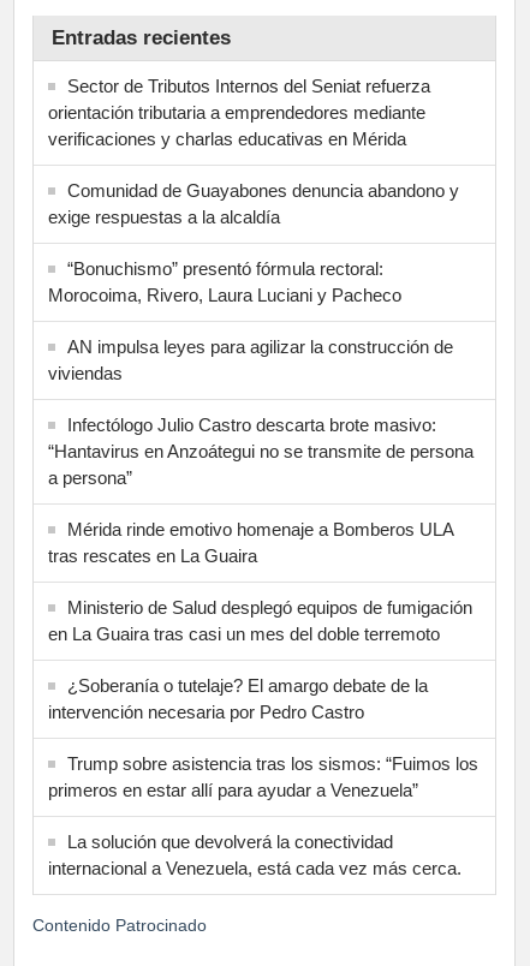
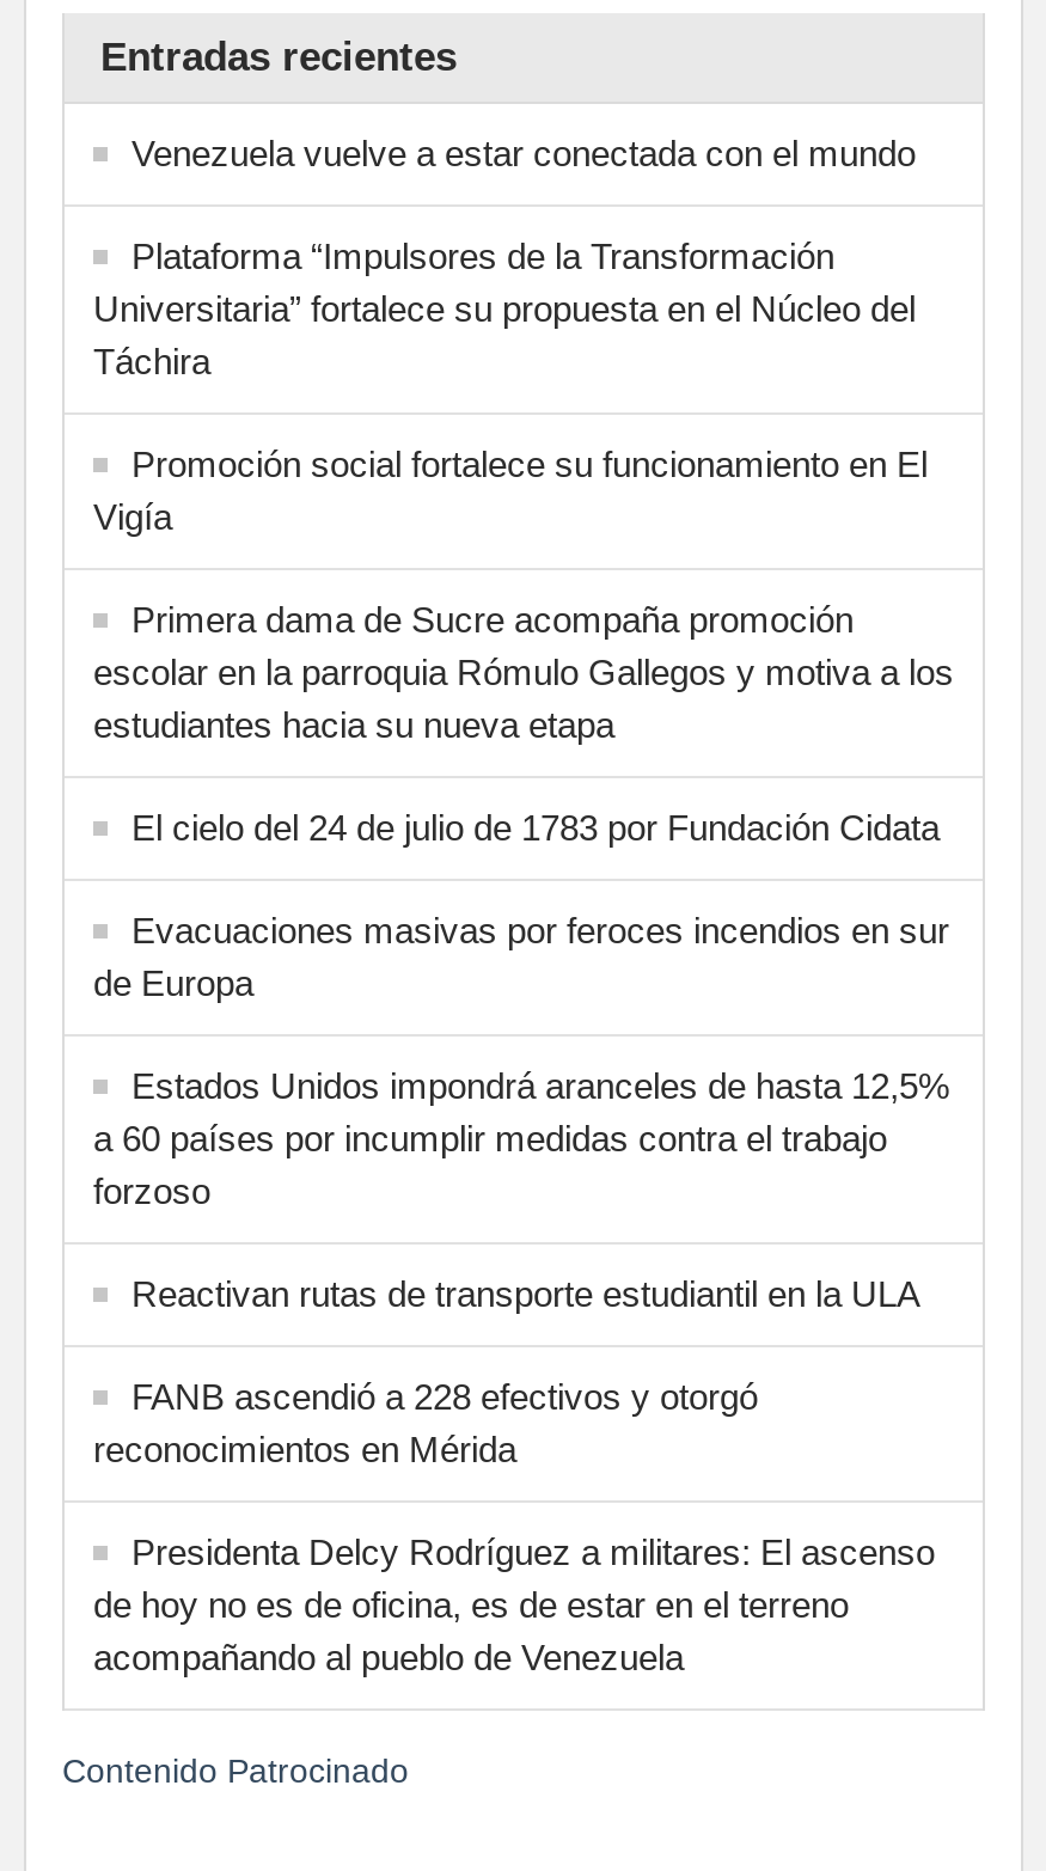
[48,76,430,149] Sector de Tributos Internos del Seniat refuerza | orientación tributaria a emprendedores mediante | verificaciones y charlas educativas en Mérida -> [131,133,916,174] Venezuela vuelve a estar conectada con el mundo
[48,180,459,227] Comunidad de Guayabones denuncia abandono y | exige respuestas a la alcaldía -> [93,236,916,382] Plataforma “Impulsores de la Transformación | Universitaria” fortalece su propuesta en el Núcleo del | Táchira
[48,258,401,305] “Bonuchismo” presentó fórmula rectoral: | Morocoima, Rivero, Laura Luciani y Pacheco -> [93,444,928,537] Promoción social fortalece su funcionamiento en El | Vigía
[48,337,453,383] AN impulsa leyes para agilizar la construcción de | viviendas -> [93,599,954,745] Primera dama de Sucre acompaña promoción | escolar en la parroquia Rómulo Gallegos y motiva a los | estudiantes hacia su nueva etapa
[48,415,474,488] Infectólogo Julio Castro descarta brote masivo: | “Hantavirus en Anzoátegui no se transmite de persona | a persona” -> [131,807,940,848] El cielo del 24 de julio de 1783 por Fundación Cidata
[48,519,453,566] Mérida rinde emotivo homenaje a Bomberos ULA | tras rescates en La Guaira -> [93,910,949,1003] Evacuaciones masivas por feroces incendios en sur | de Europa
[48,597,472,644] Ministerio de Salud desplegó equipos de fumigación | en La Guaira tras casi un mes del doble terremoto -> [93,1065,949,1211] Estados Unidos impondrá aranceles de hasta 12,5% | a 60 países por incumplir medidas contra el trabajo | forzoso
[48,675,428,722] ¿Soberanía o tutelaje? El amargo debate de la | intervención necesaria por Pedro Castro -> [131,1273,920,1314] Reactivan rutas de transporte estudiantil en la ULA
[48,753,478,800] Trump sobre asistencia tras los sismos: “Fuimos los | primeros en estar allí para ayudar a Venezuela” -> [93,1376,758,1470] FANB ascendió a 228 efectivos y otorgó | reconocimientos en Mérida
[48,832,461,878] La solución que devolverá la conectividad | internacional a Venezuela, está cada vez más cerca. -> [93,1532,935,1678] Presidenta Delcy Rodríguez a militares: El ascenso | de hoy no es de oficina, es de estar en el terreno | acompañando al pueblo de Venezuela

